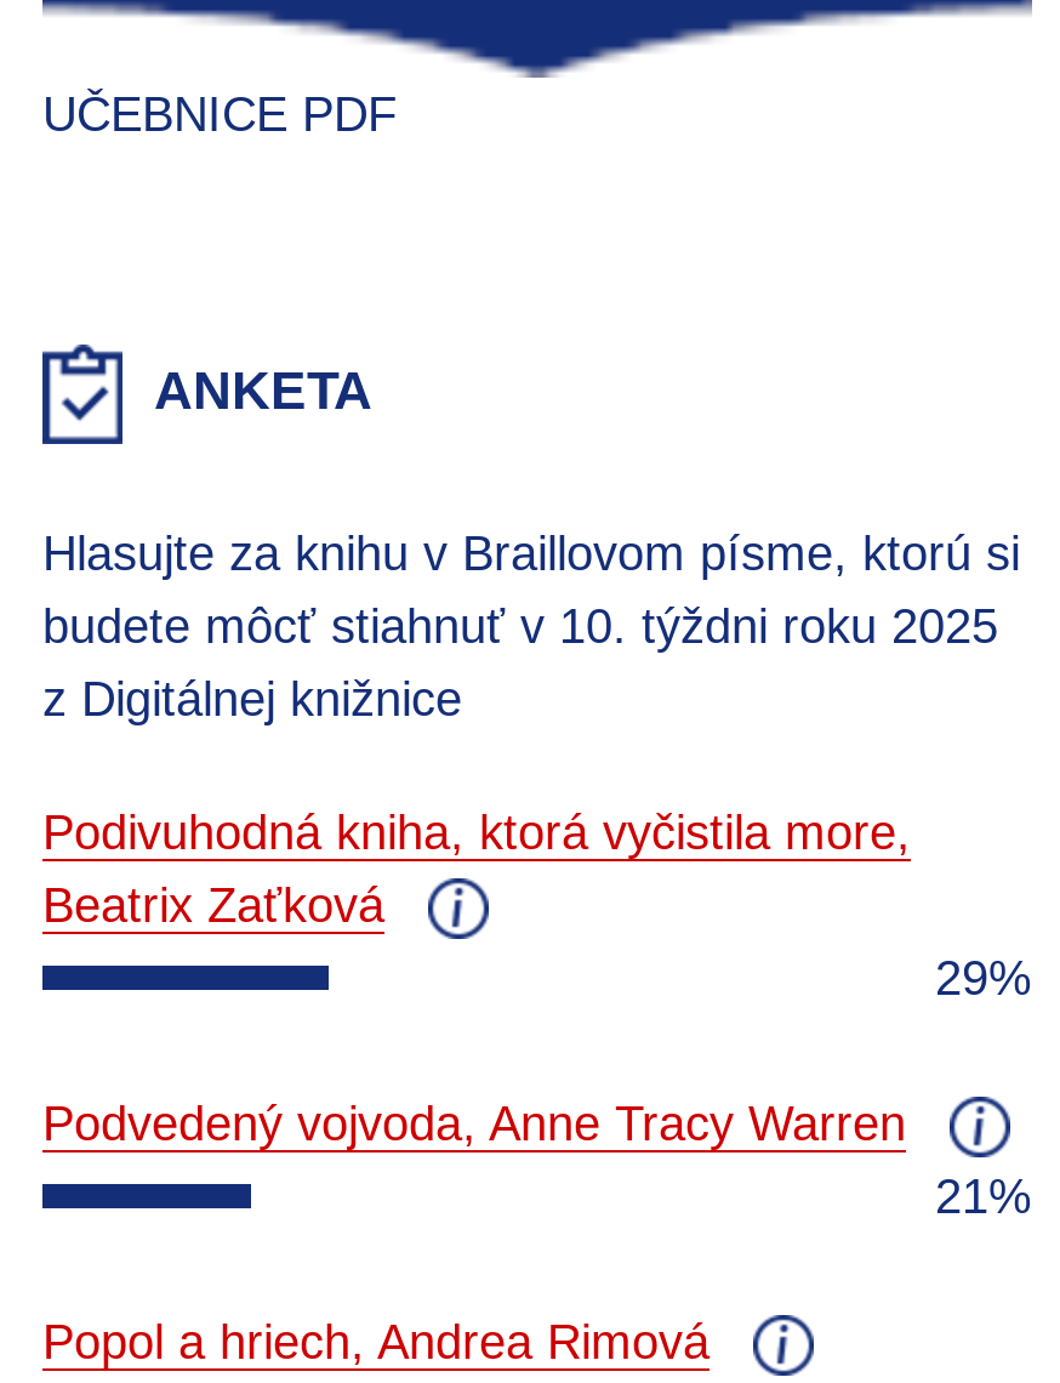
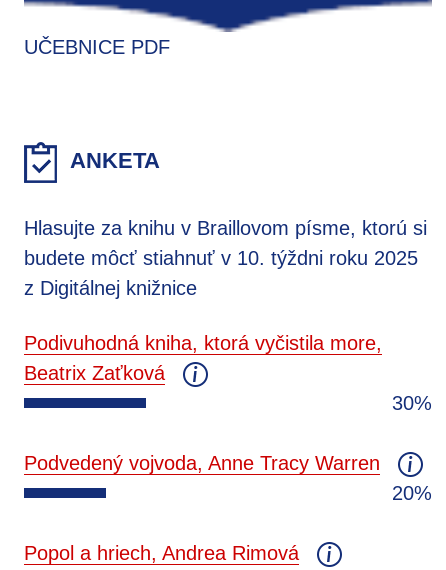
[935,950,1032,1003] 29% -> [392,391,432,413] 30%
[935,1168,1032,1222] 21% -> [392,481,432,503] 20%

